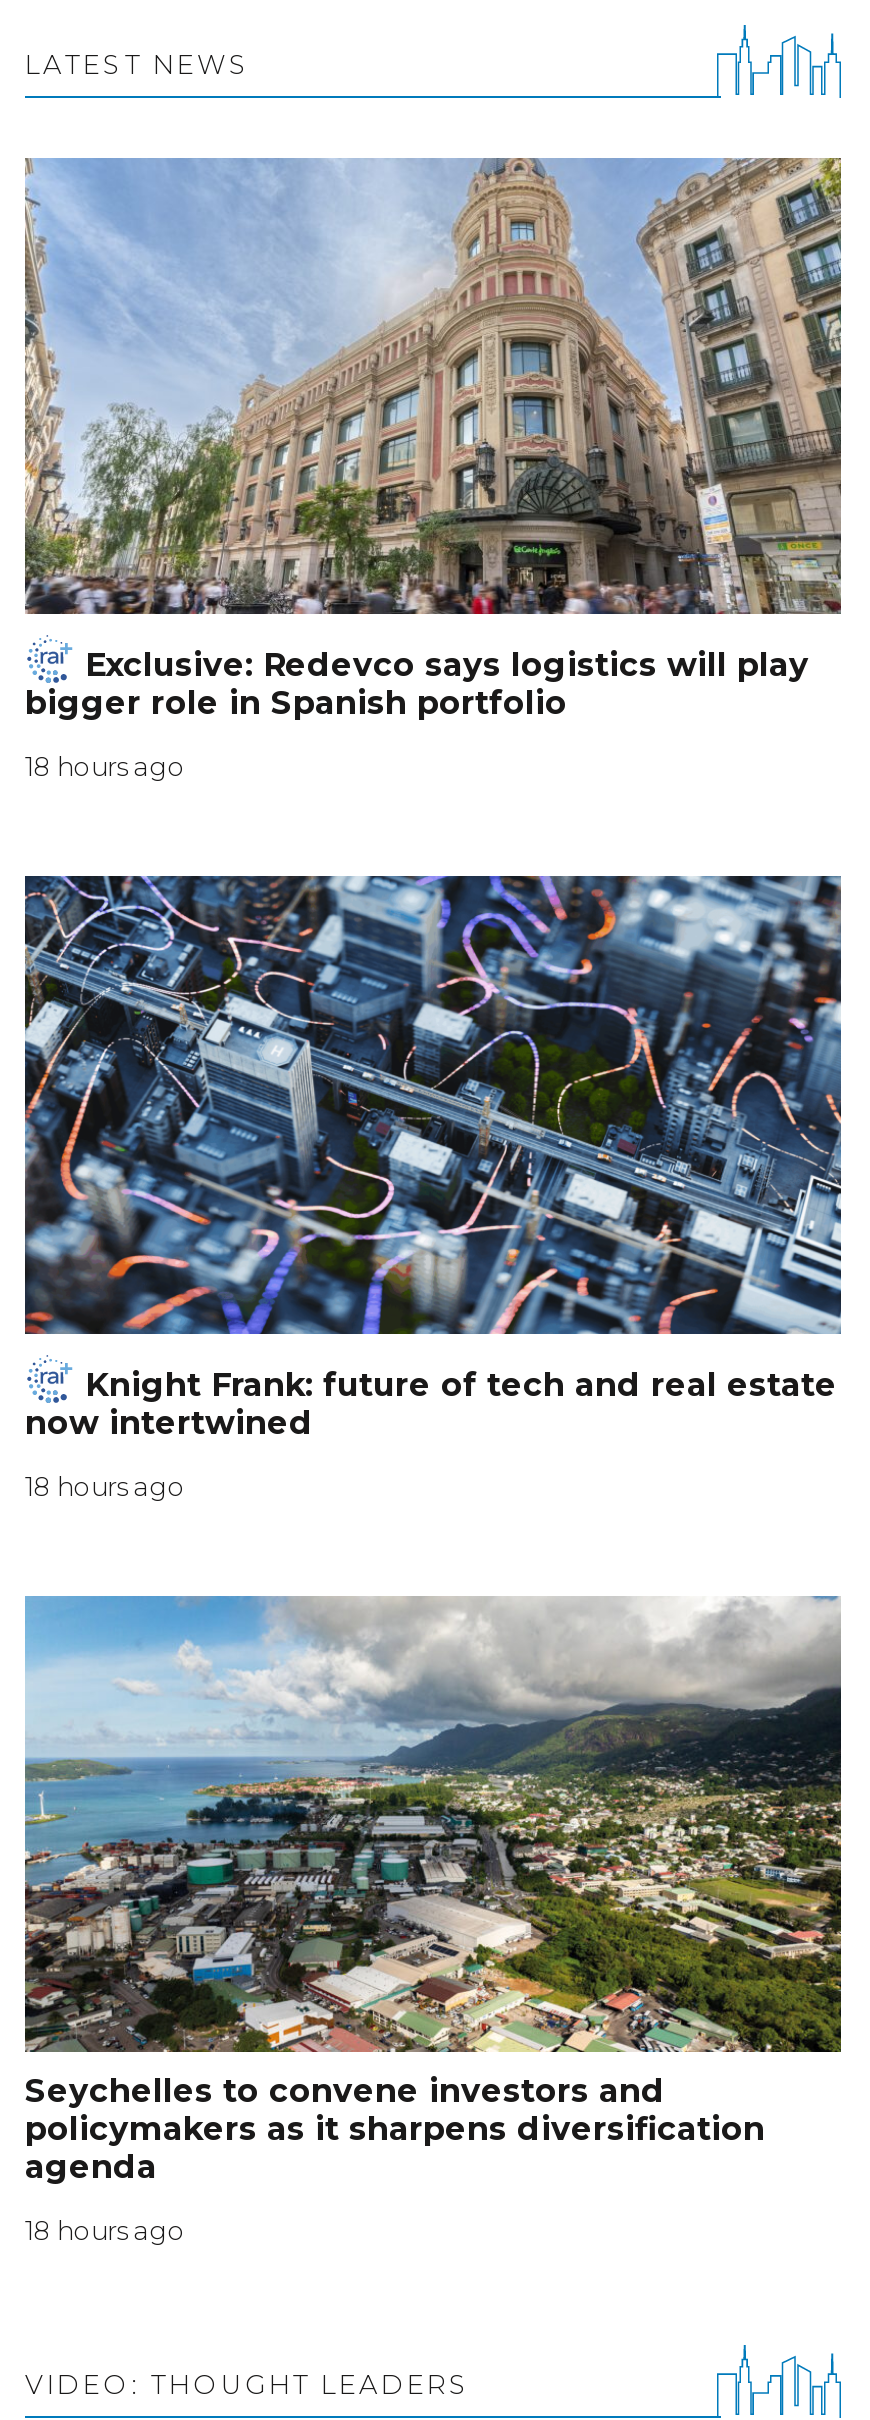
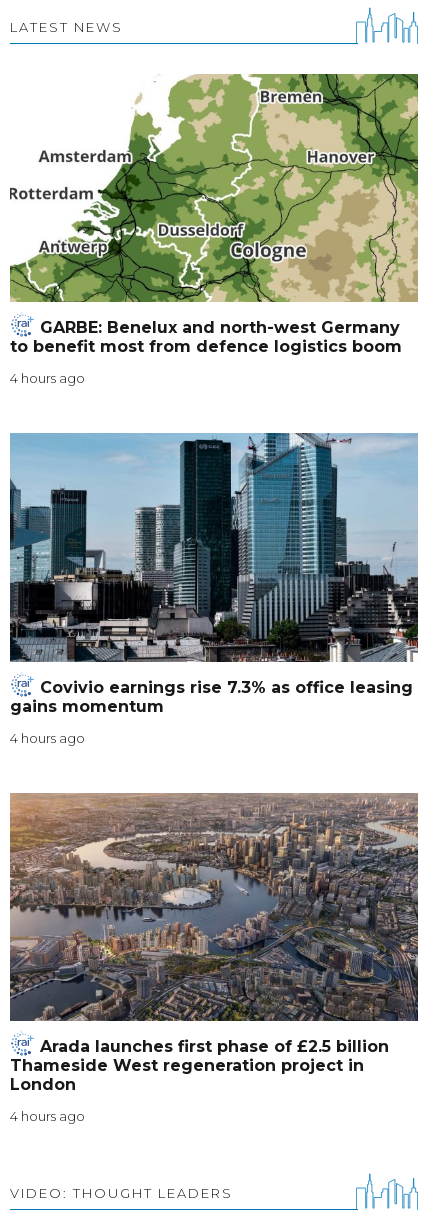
[23,156,843,722] [image] | Exclusive: Redevco says logistics will play | bigger role in Spanish portfolio -> [10,73,418,356] [image] | GARBE: Benelux and north-west Germany | to benefit most from defence logistics boom
[25,750,185,782] 18 hours ago -> [10,370,85,386] 4 hours ago
[23,874,843,1441] [image] | Knight Frank: future of tech and real estate | now intertwined -> [10,432,419,715] [image] | Covivio earnings rise 7.3% as office leasing | gains momentum
[25,1469,185,1501] 18 hours ago -> [10,729,85,745] 4 hours ago
[23,1594,841,2186] [image] | Seychelles to convene investors and | policymakers as it sharpens diversification | agenda -> [9,792,418,1094] [image] | Arada launches first phase of £2.5 billion | Thameside West regeneration project in | London
[25,2214,185,2246] 18 hours ago -> [10,1108,85,1124] 4 hours ago

